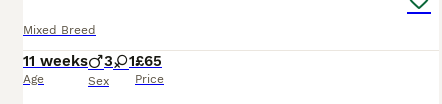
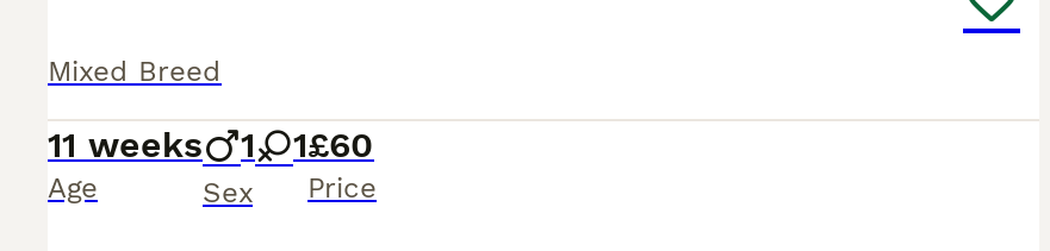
[104,52,113,70] 3 -> [241,124,255,167] 1
[135,52,162,70] £65 -> [307,124,374,167] £60

